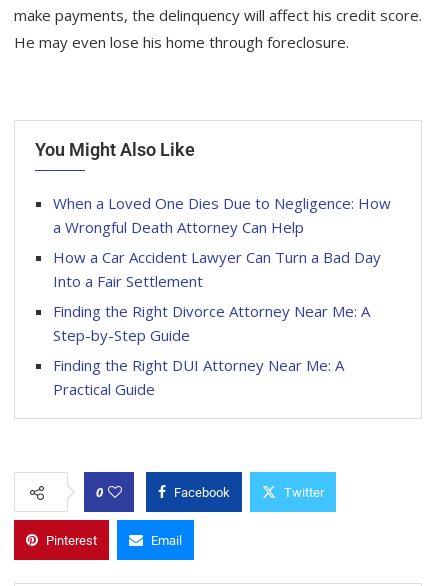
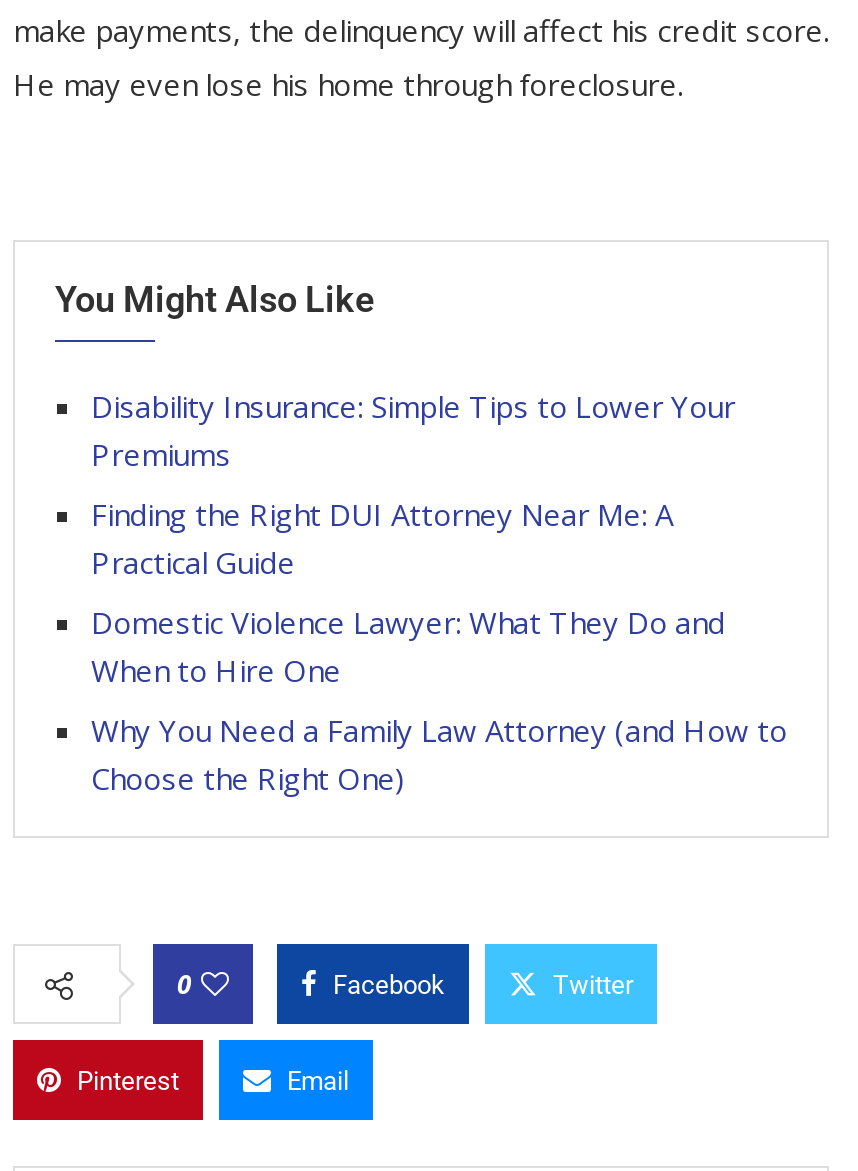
[53,193,391,345] When a Loved One Dies Due to Negligence: How | a Wrongful Death Attorney Can Help | How a Car Accident Lawyer Can Turn a Bad Day | Into a Fair Settlement | Finding the Right Divorce Attorney Near Me: A | Step-by-Step Guide -> [91,386,735,474] Disability Insurance: Simple Tips to Lower Your | Premiums
moved [53,355,344,399] -> [91,494,673,582]: Finding the Right DUI Attorney Near Me: A | Practical Guide
none -> [91,602,787,798] Domestic Violence Lawyer: What They Do and | When to Hire One | Why You Need a Family Law Attorney (and How to | Choose the Right One)

